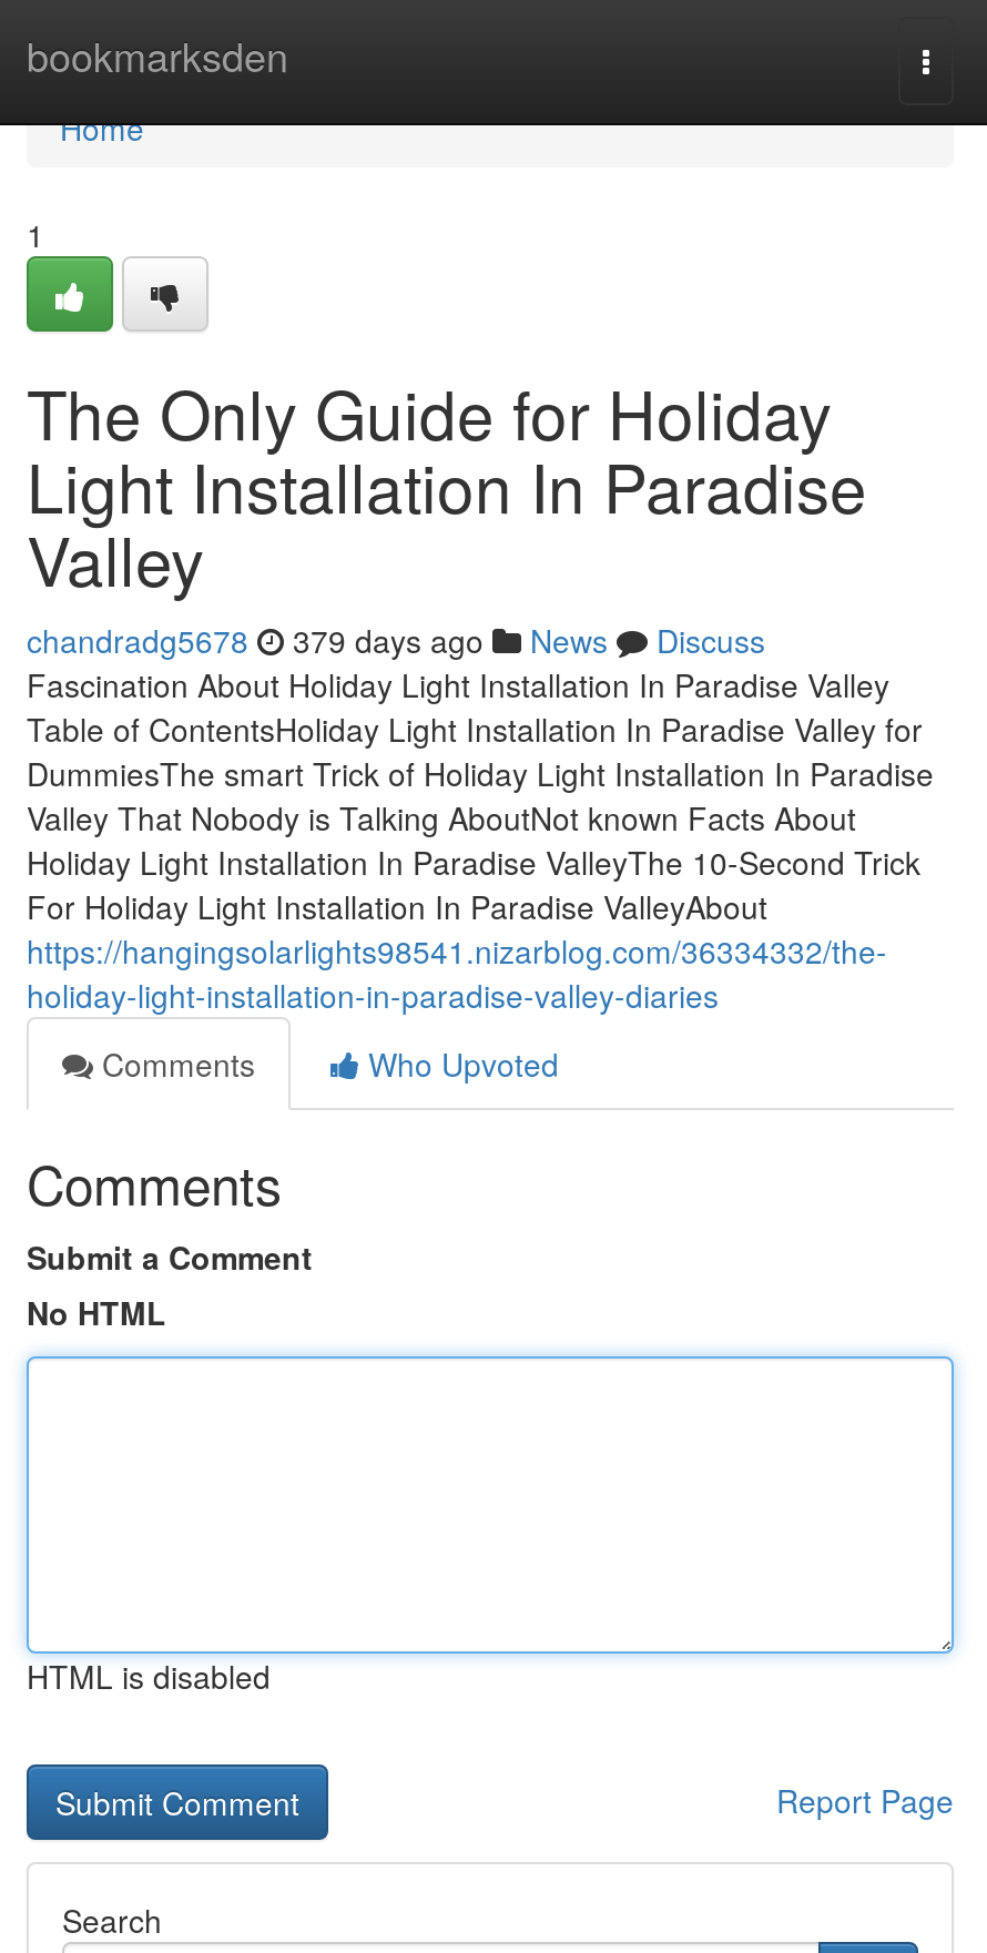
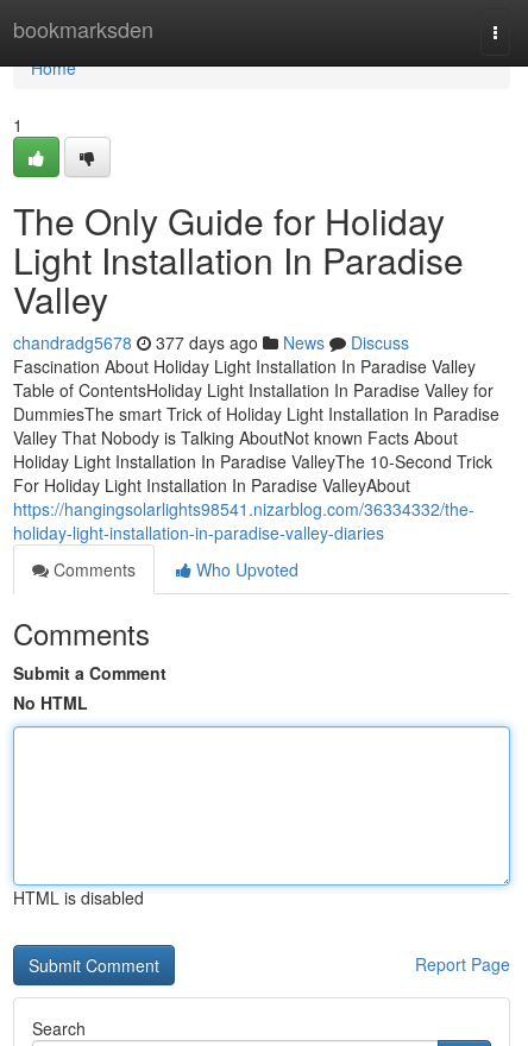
[27,618,765,662] chandradg5678 379 days ago News Discuss -> [13,330,409,354] chandradg5678 377 days ago News Discuss

